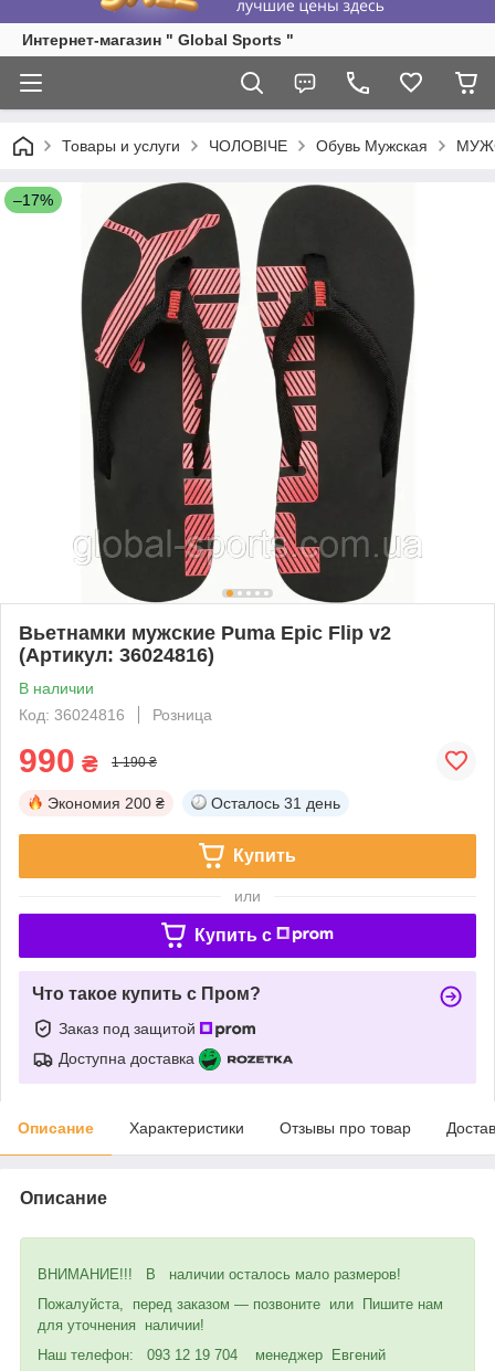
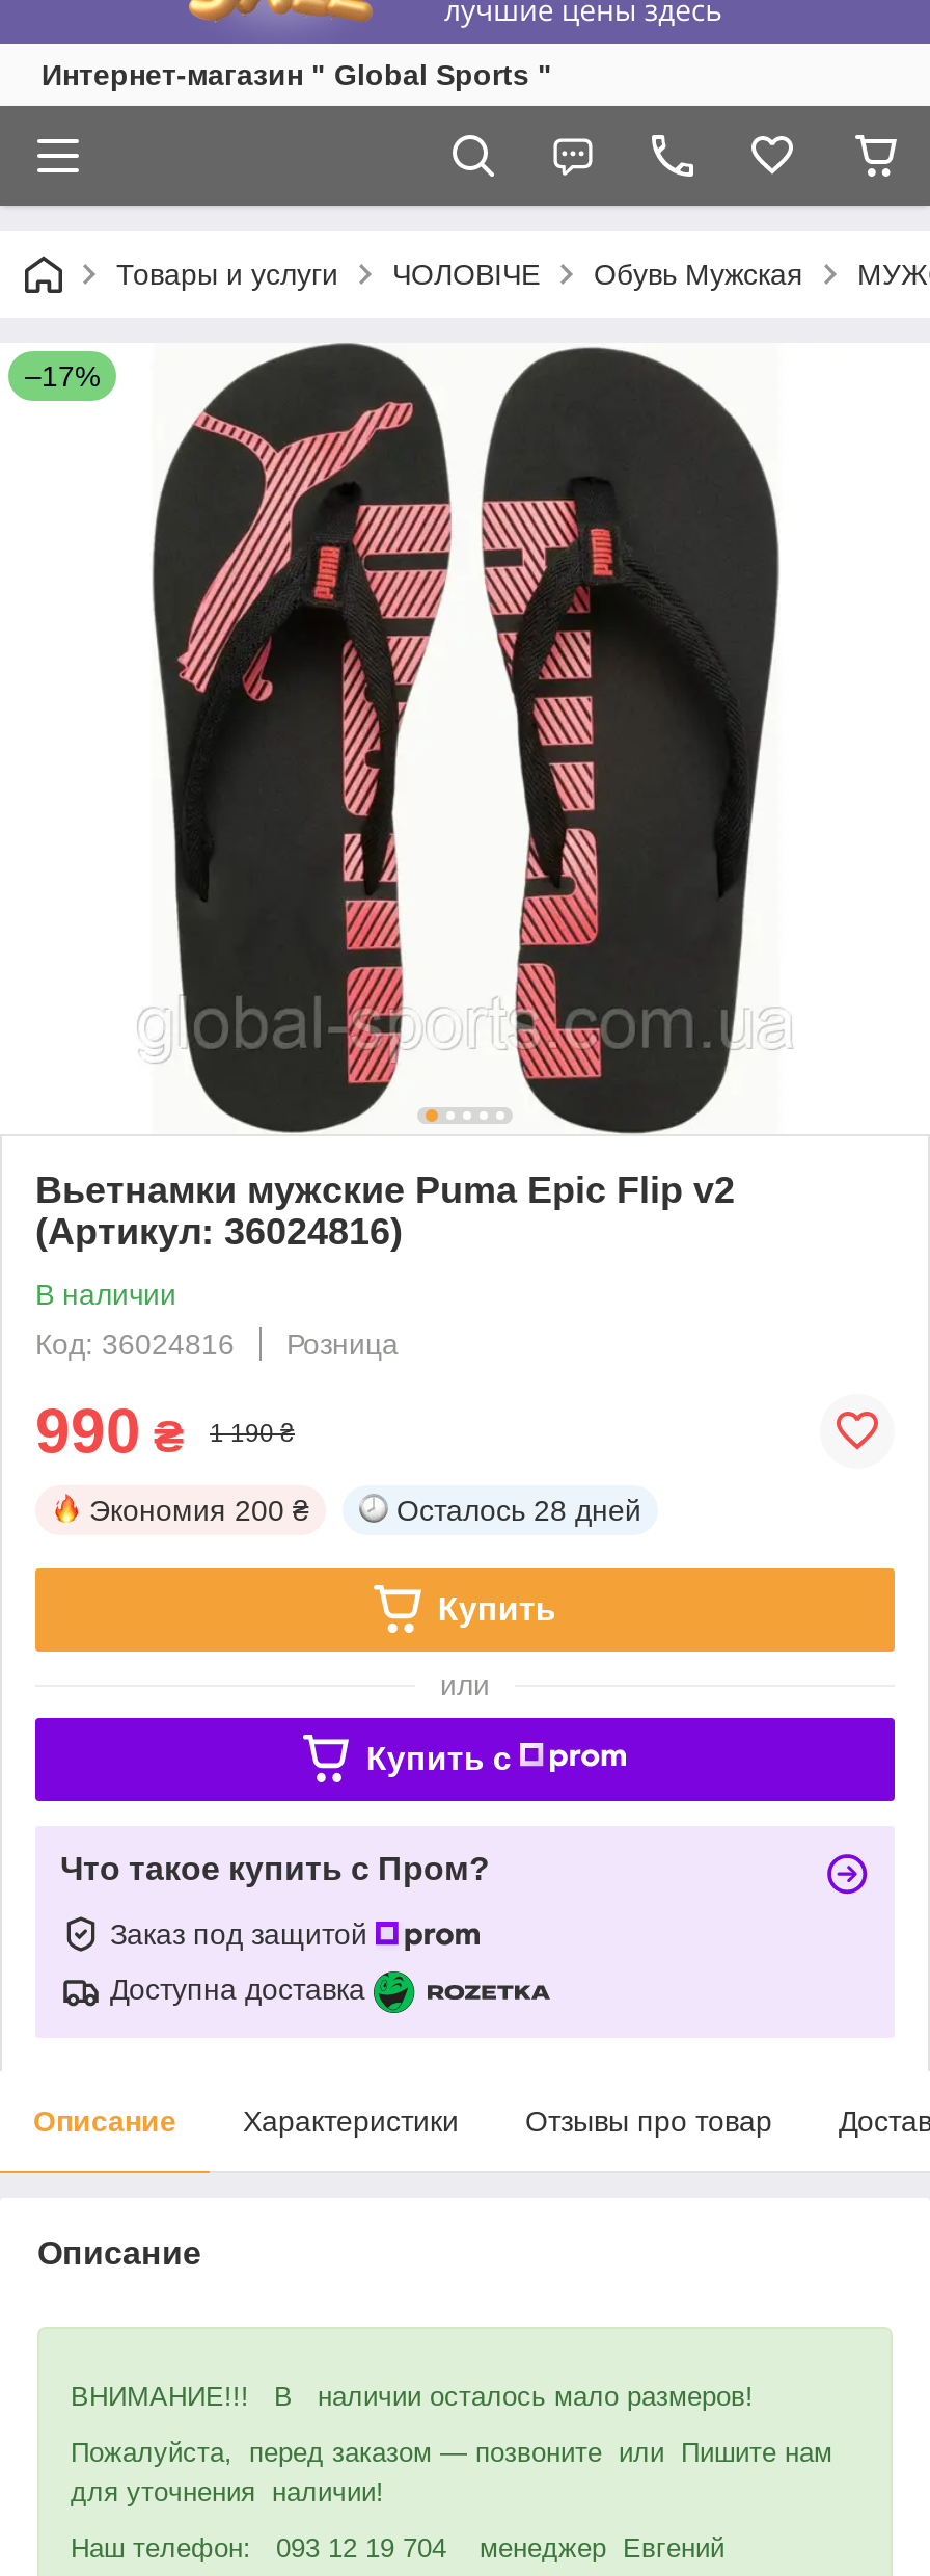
[211,794,340,812] Осталось 31 день -> [396,1493,641,1526] Осталось 28 дней

